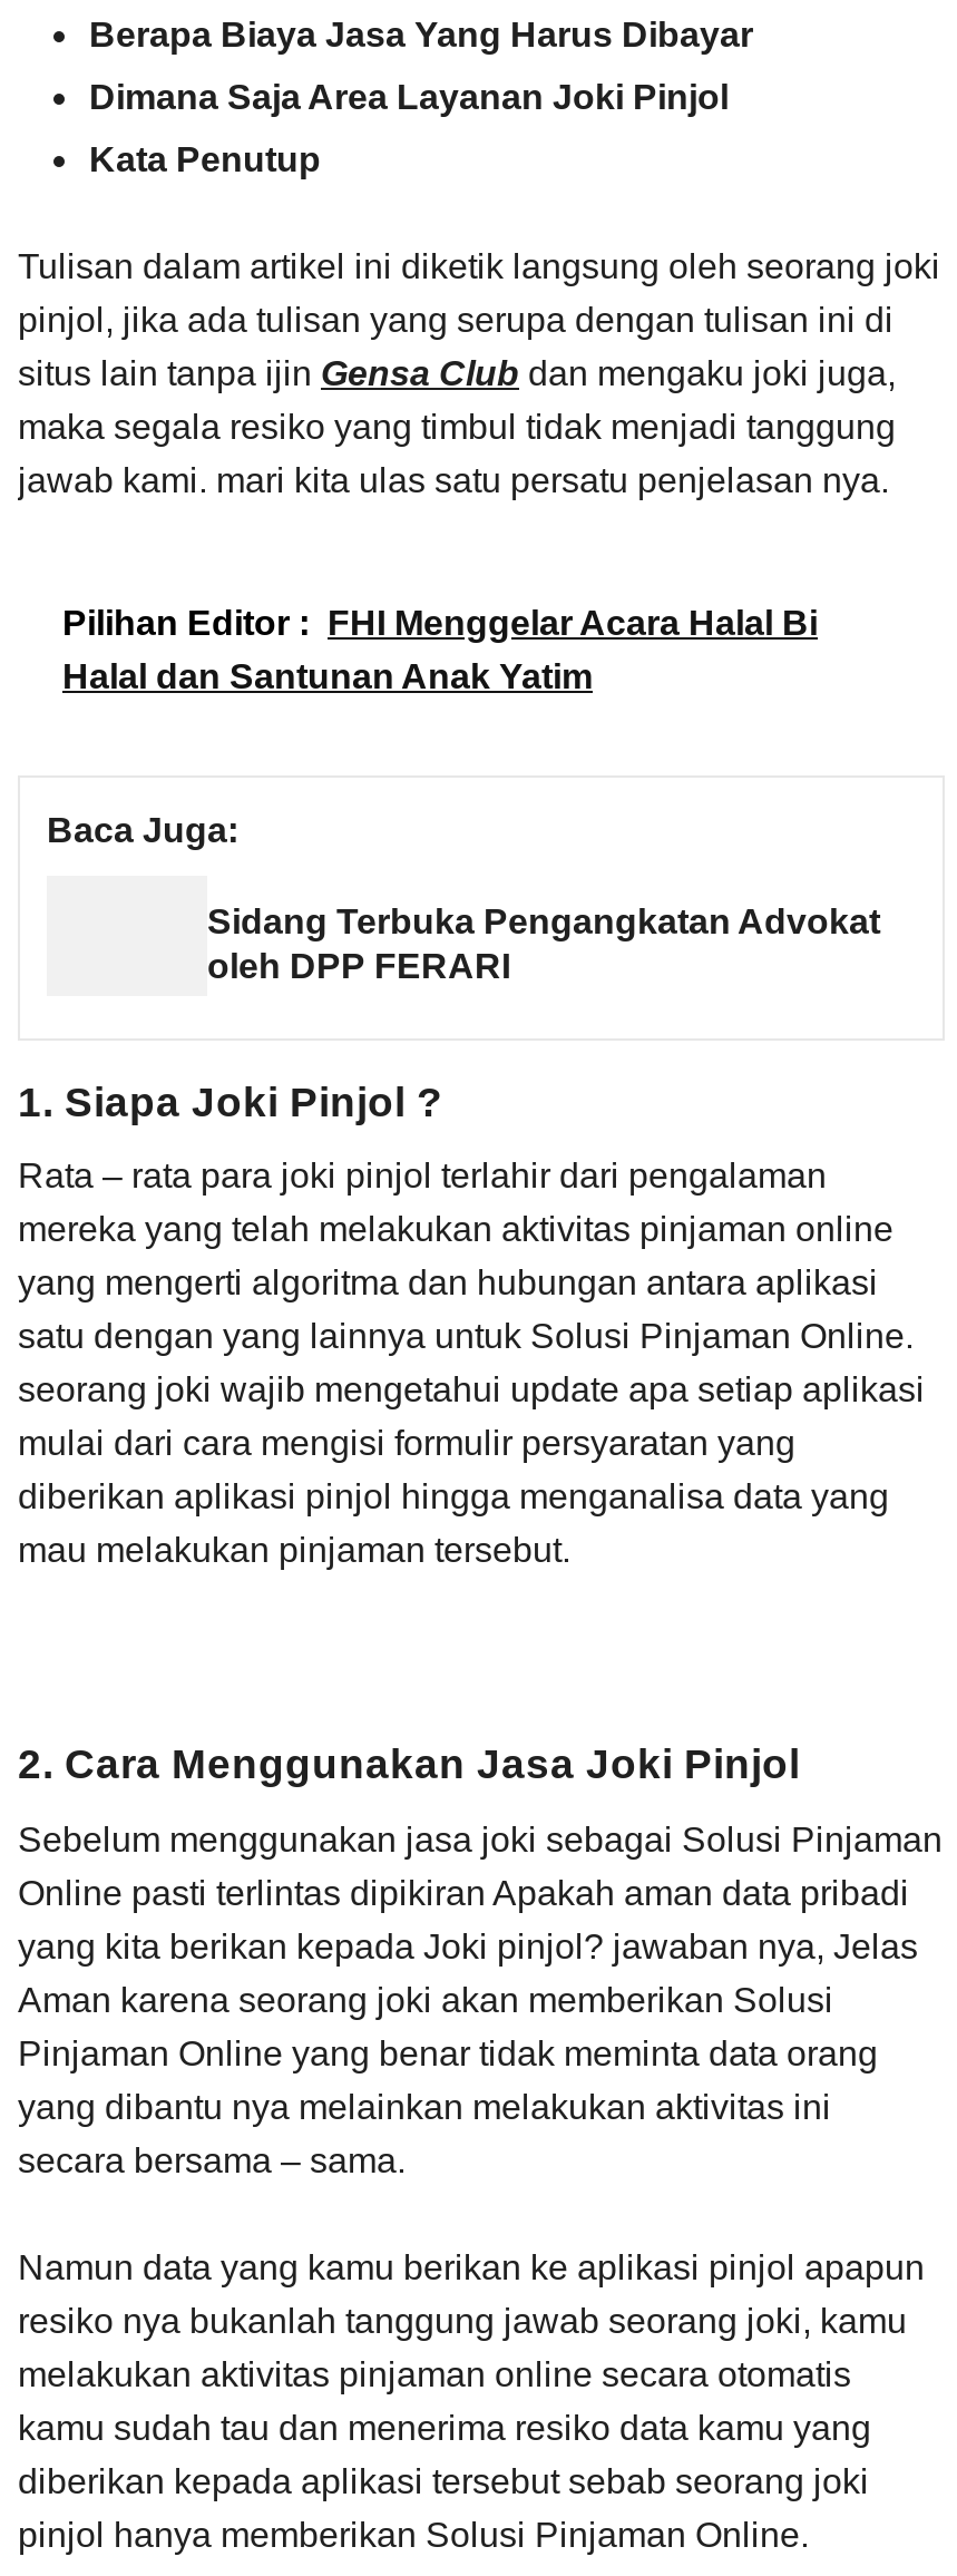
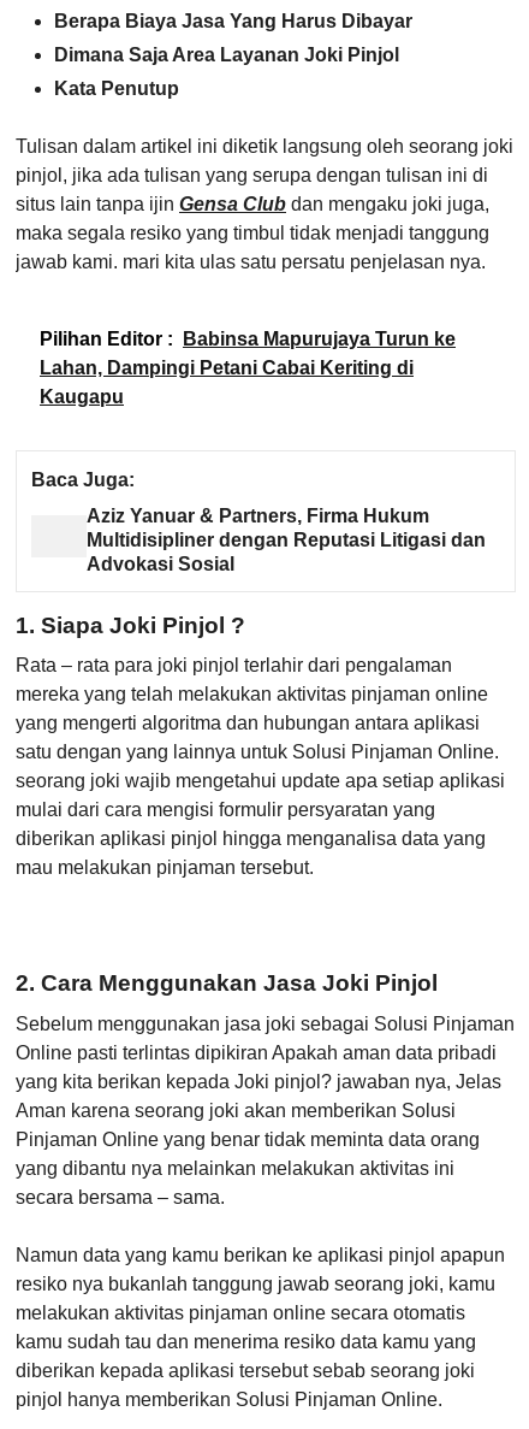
[62,604,818,695] Pilihan Editor : FHI Menggelar Acara Halal Bi | Halal dan Santunan Anak Yatim -> [40,329,456,407] Pilihan Editor : Babinsa Mapurujaya Turun ke | Lahan, Dampingi Petani Cabai Keriting di | Kaugapu
[207,902,880,984] Sidang Terbuka Pengangkatan Advokat | oleh DPP FERARI -> [87,506,486,574] Aziz Yanuar & Partners, Firma Hukum | Multidisipliner dengan Reputasi Litigasi dan | Advokasi Sosial

